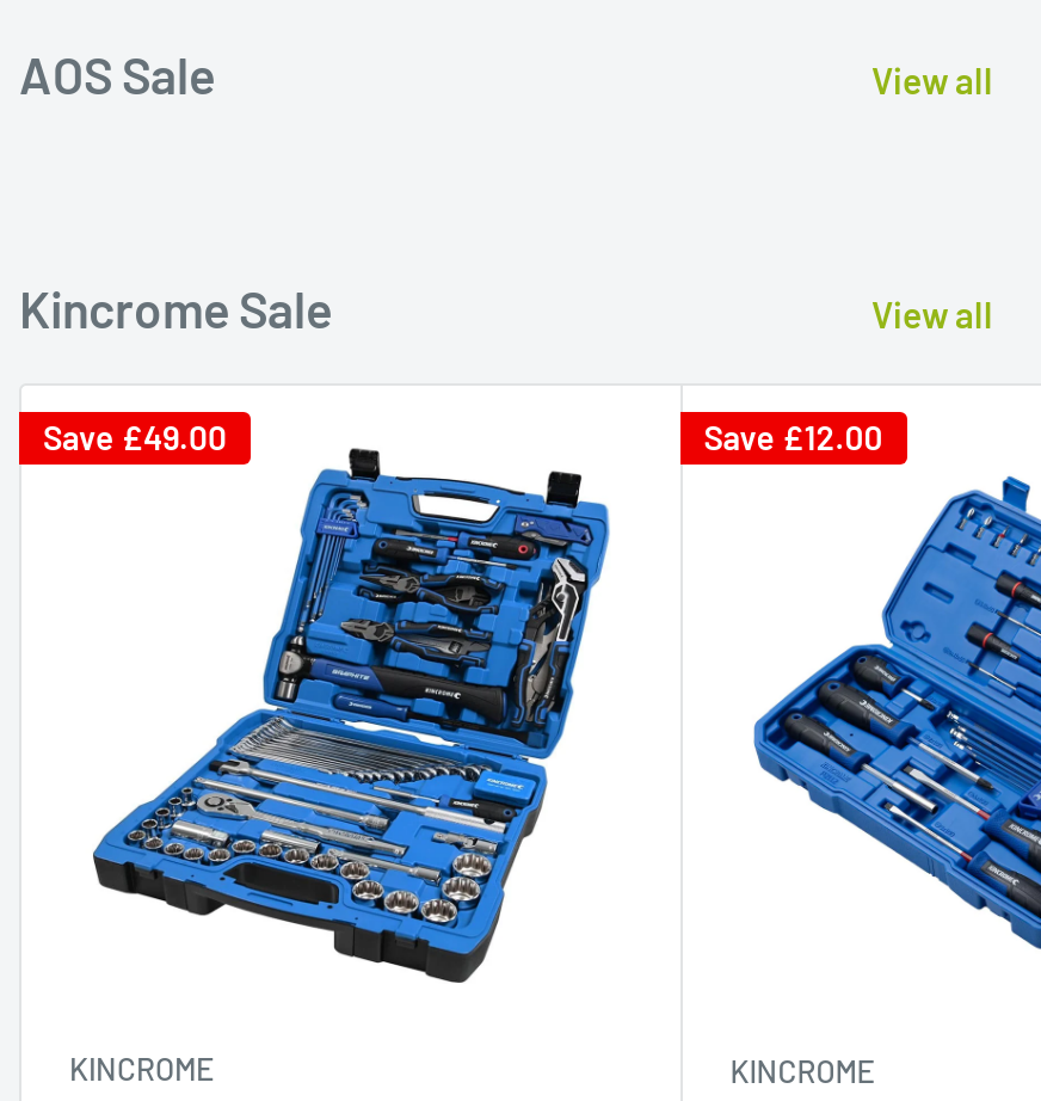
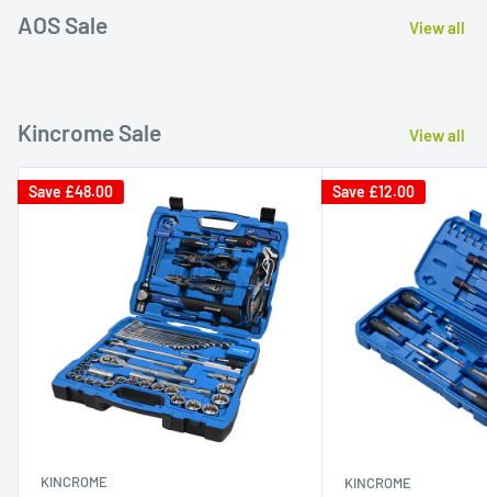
[43,417,227,457] Save £49.00 -> [29,182,113,201] Save £48.00

